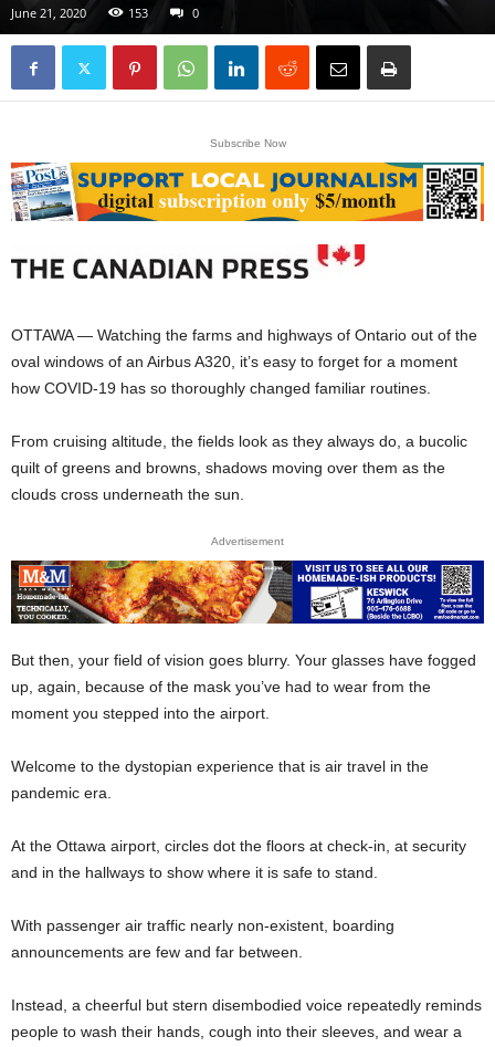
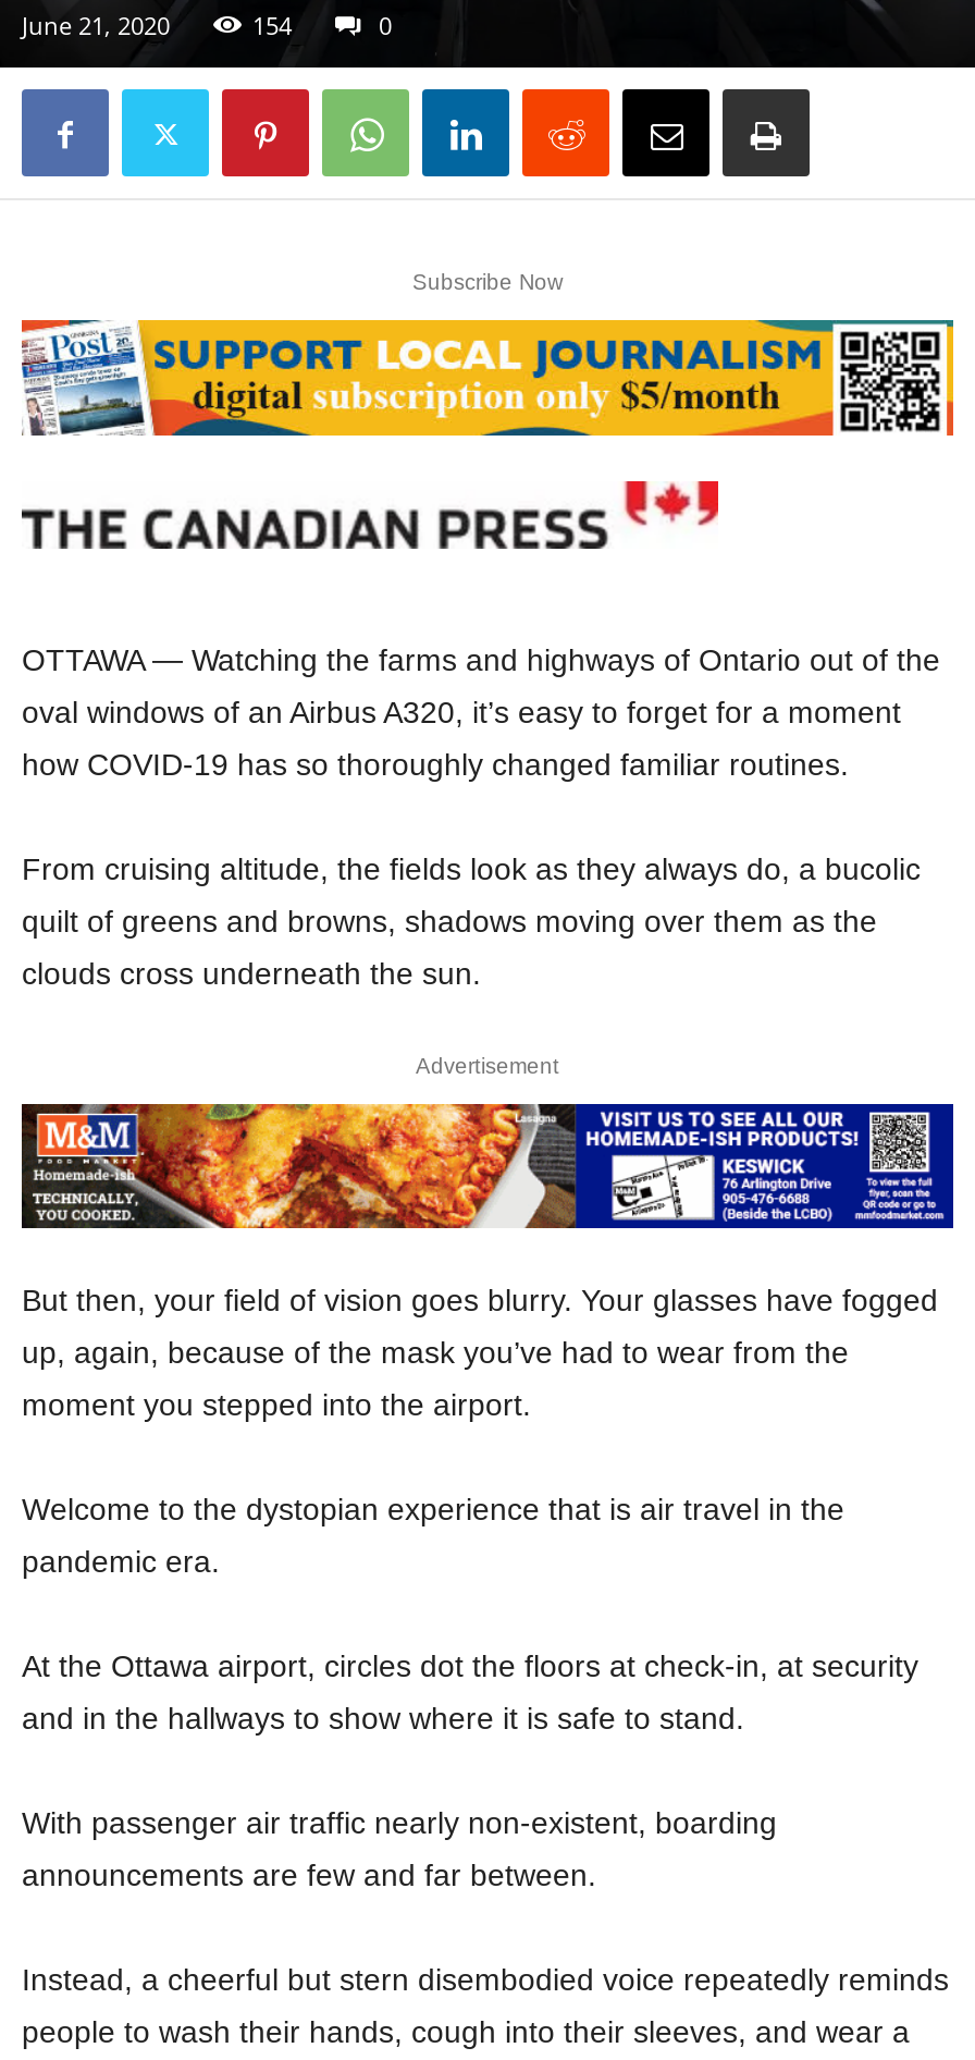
[128,5,148,22] 153 -> [252,10,292,42] 154

